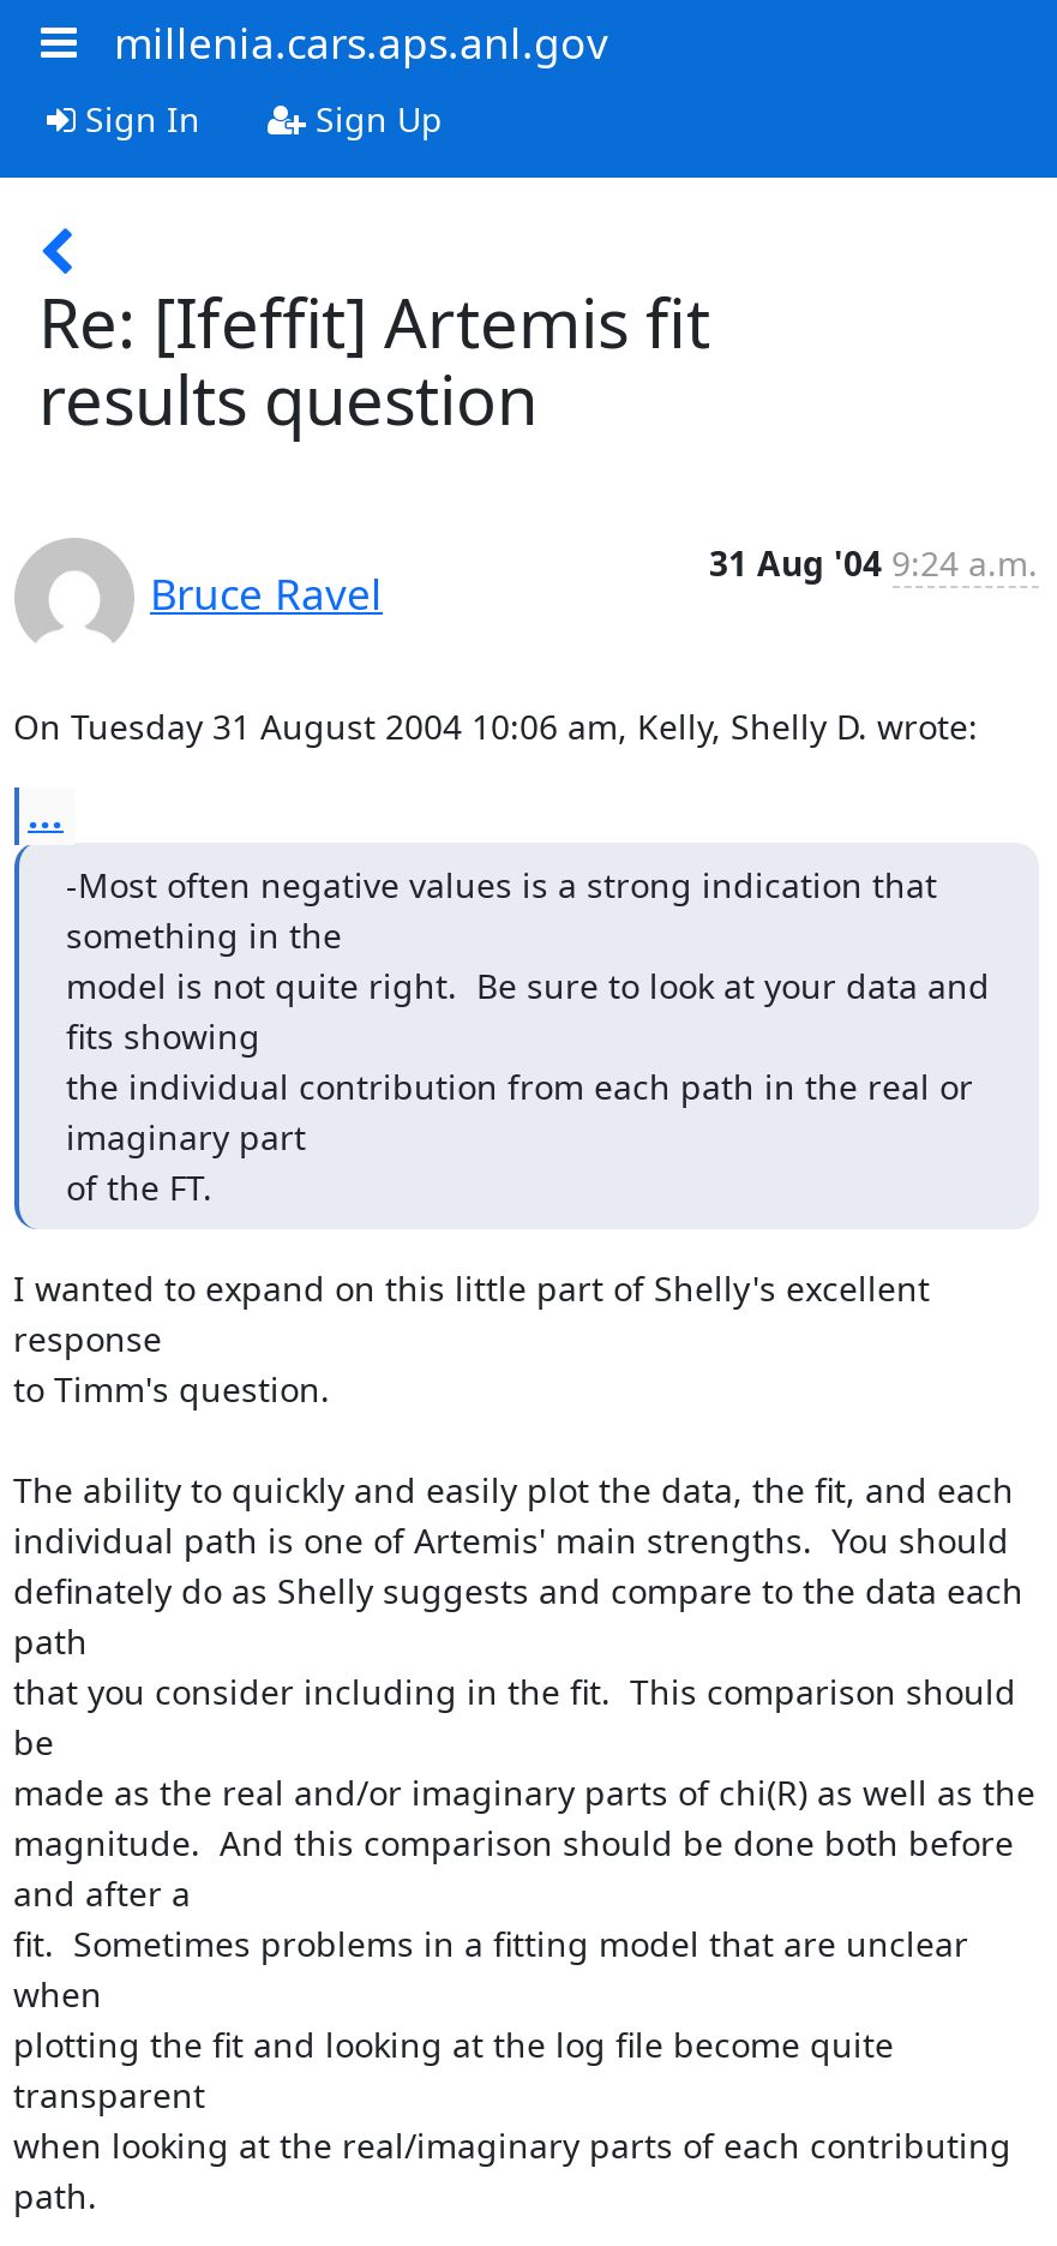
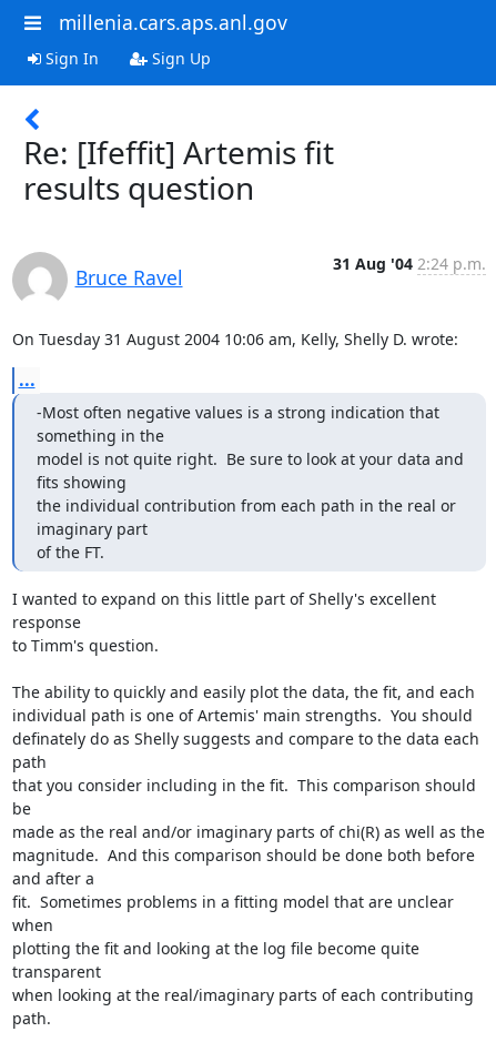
[709,539,1038,585] 31 Aug '04 9:24 a.m. -> [332,252,485,274] 31 Aug '04 2:24 p.m.

